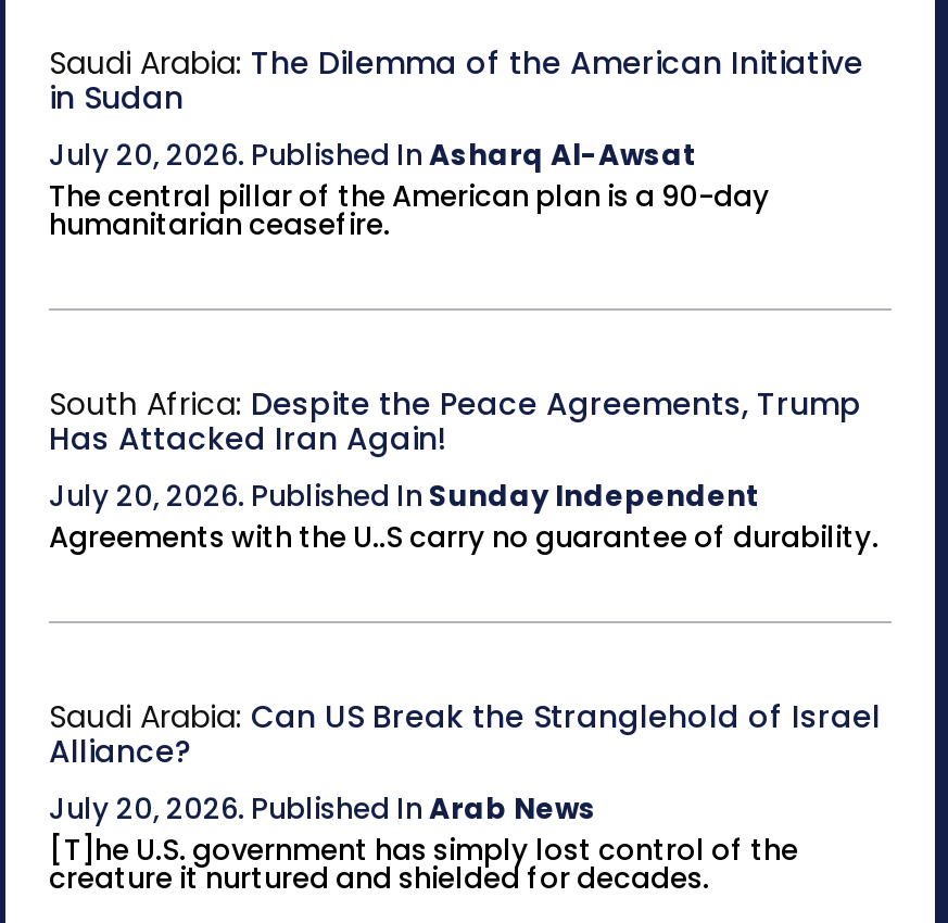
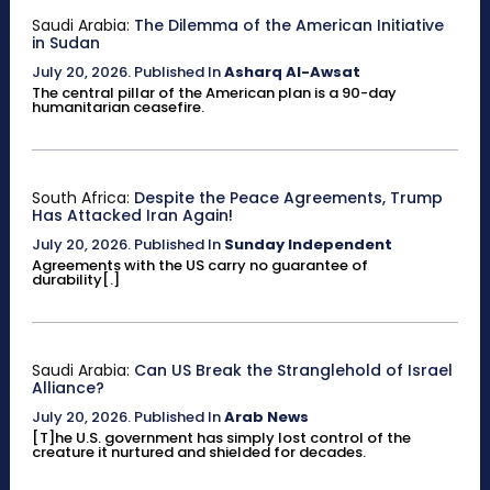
[49,517,879,558] Agreements with the U..S carry no guarantee of durability. -> [32,255,368,290] Agreements with the US carry no guarantee of | durability[.]

